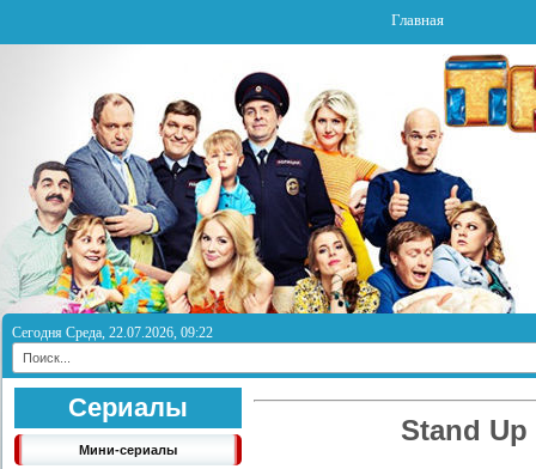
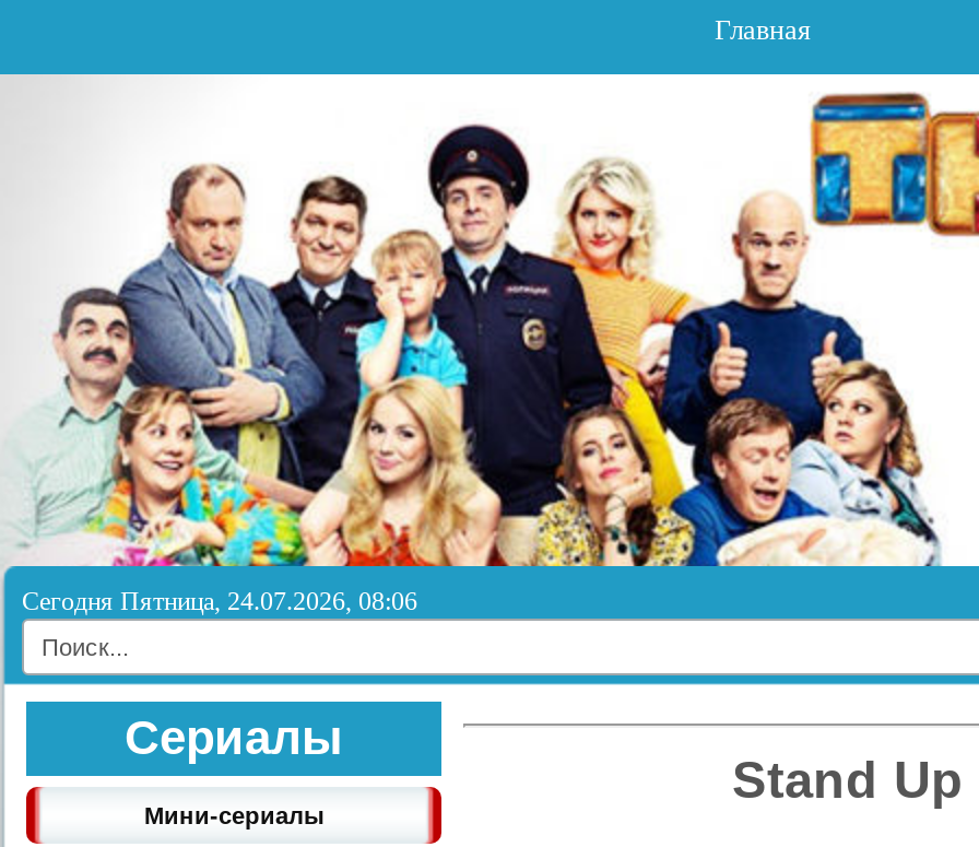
[12,324,213,341] Сегодня Среда, 22.07.2026, 09:22 -> [22,586,417,616] Сегодня Пятница, 24.07.2026, 08:06

